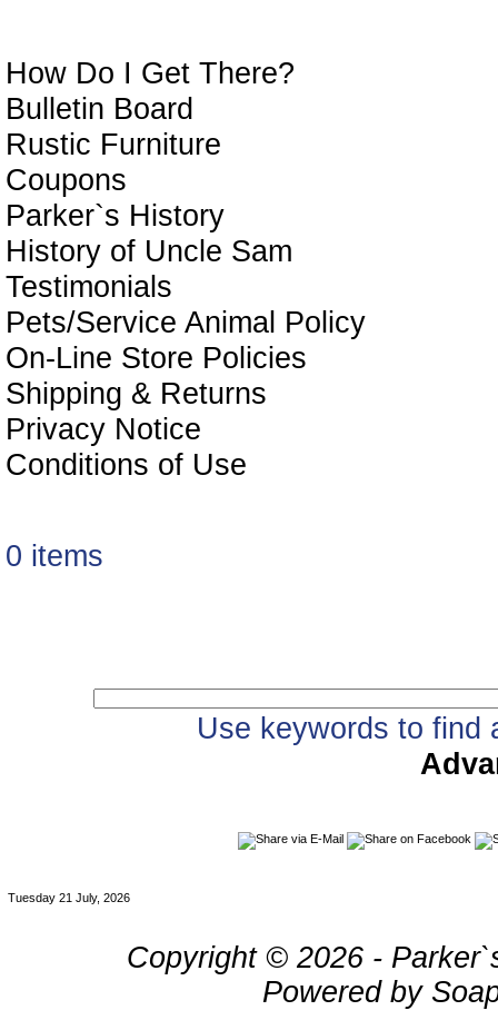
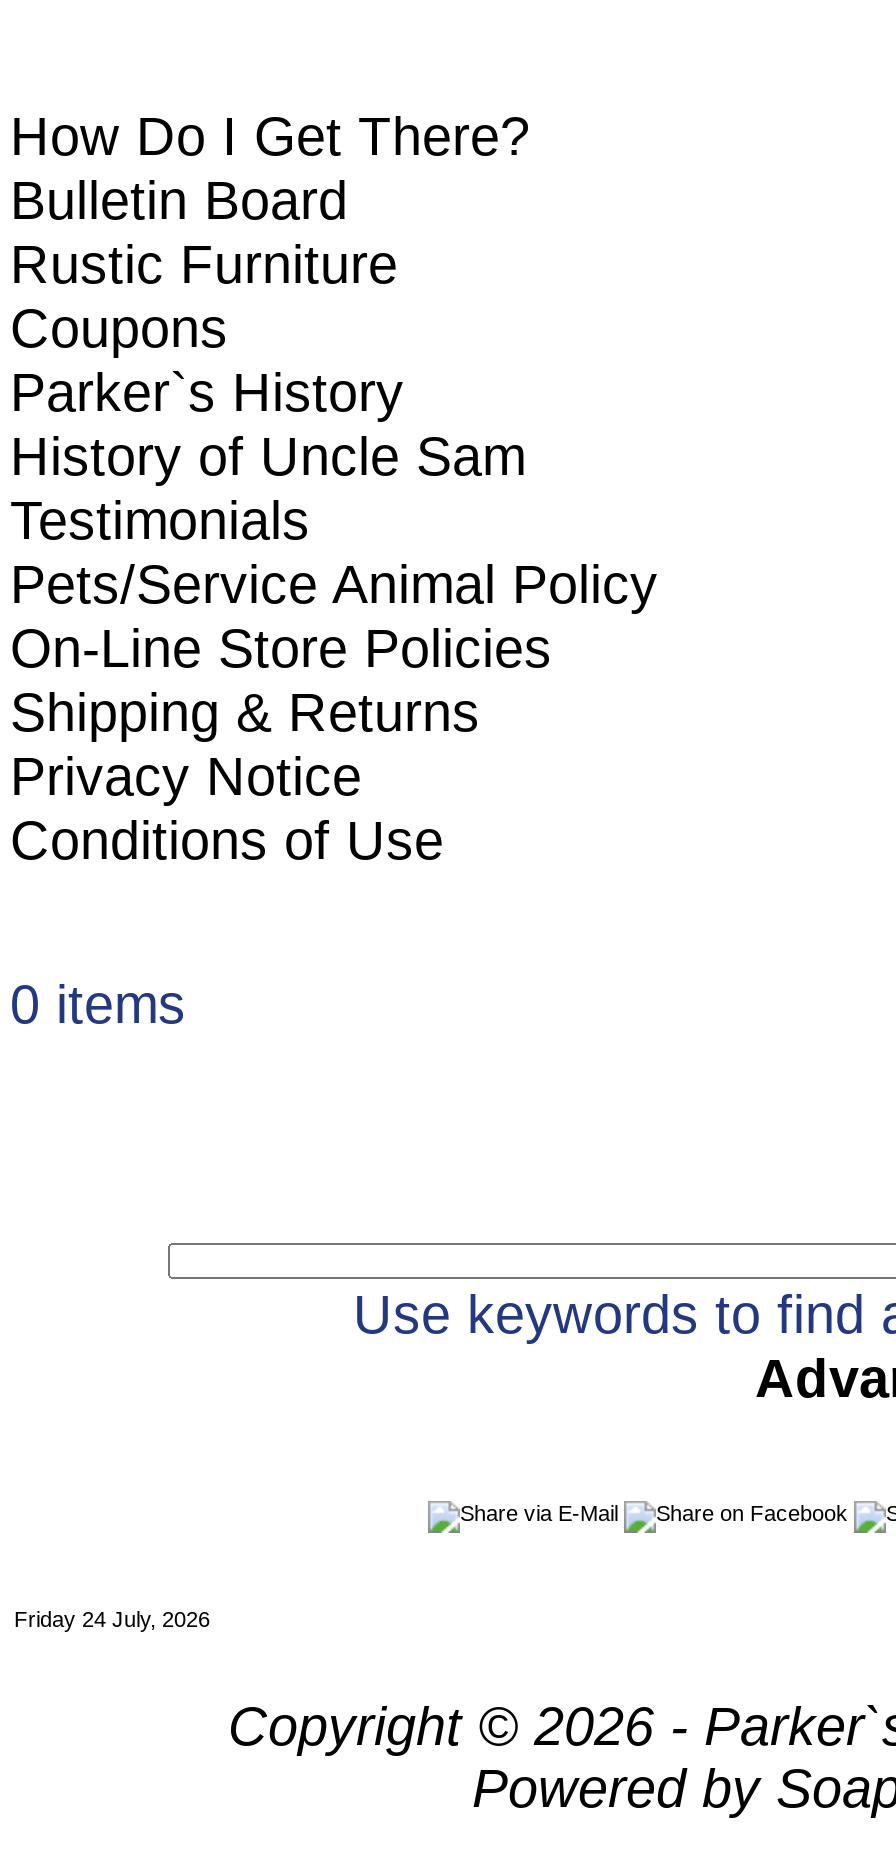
[1,891,137,904] Tuesday 21 July, 2026 -> [2,1607,222,1631] Friday 24 July, 2026

